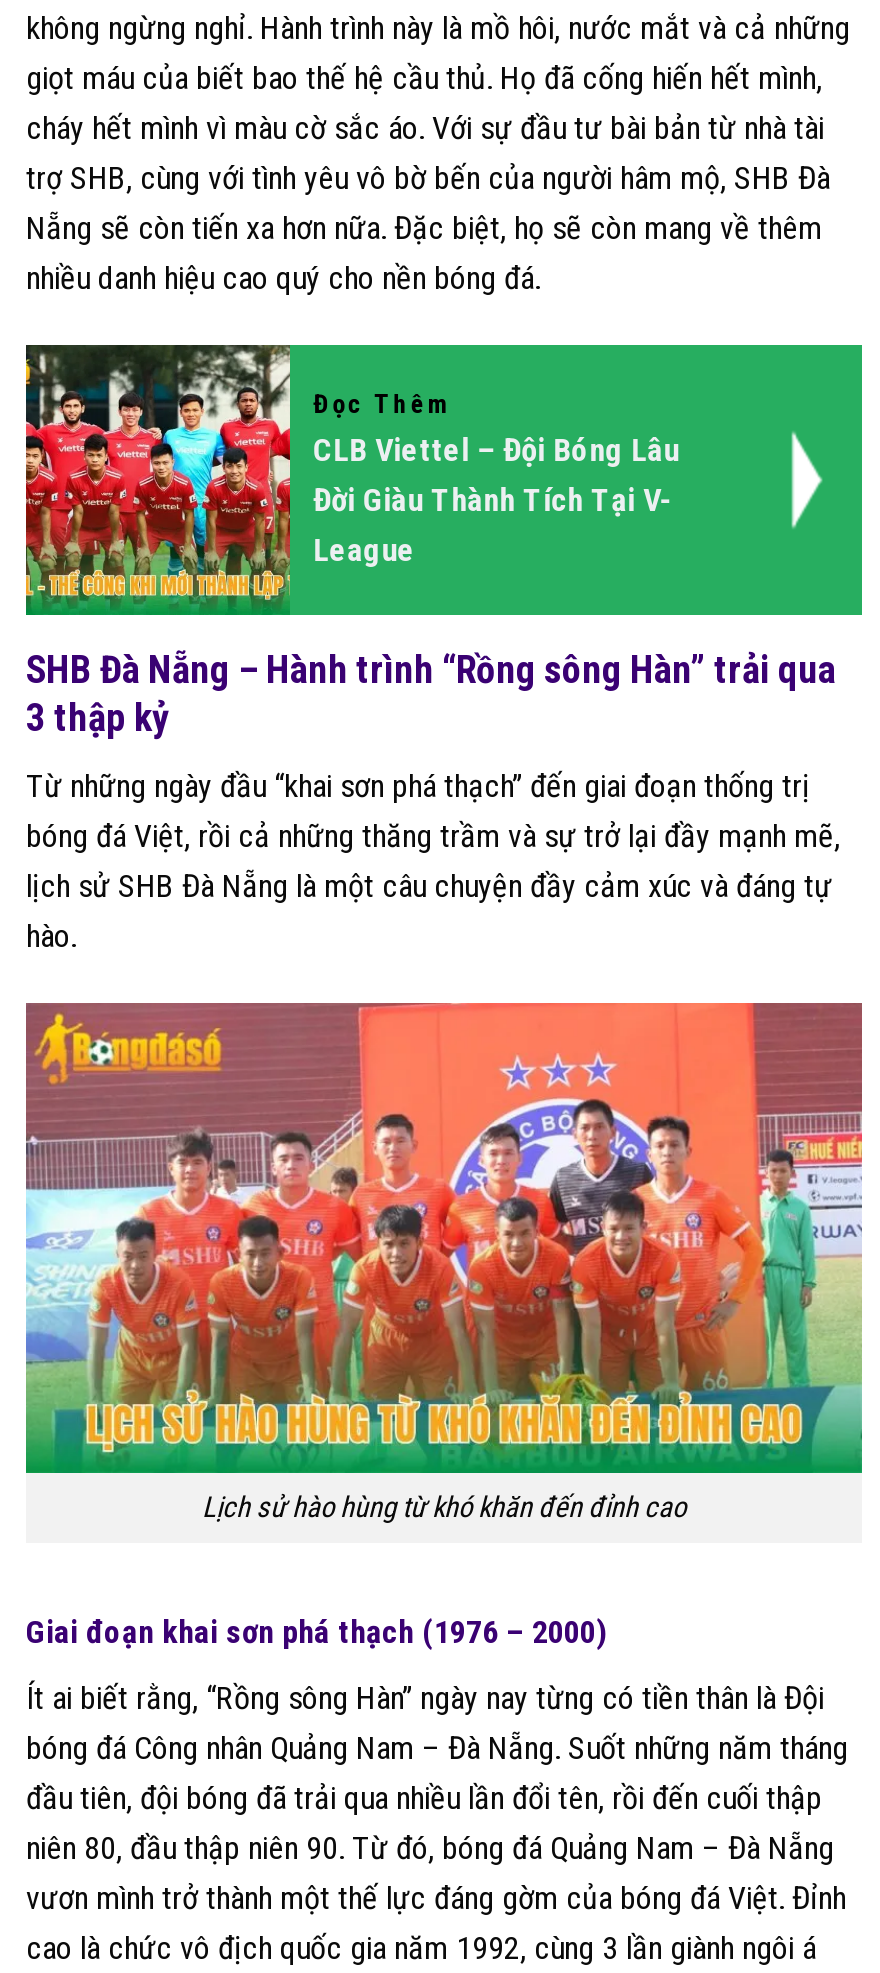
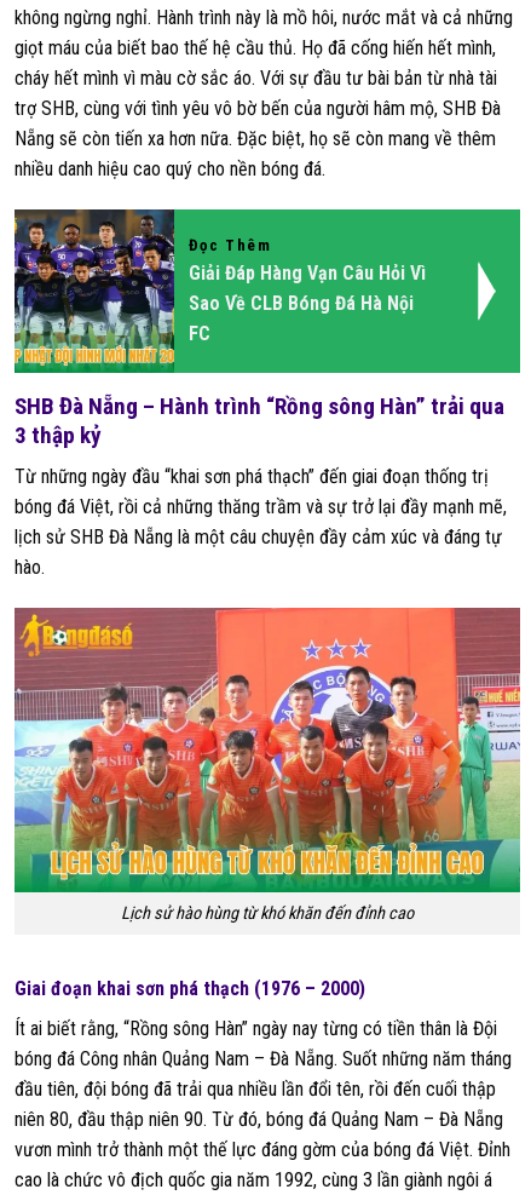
[24,345,679,603] [image] | CLB Viettel – Đội Bóng Lâu | Đời Giàu Thành Tích Tại V- | League -> [13,209,425,367] [image] | Giải Đáp Hàng Vạn Câu Hỏi Vì | Sao Về CLB Bóng Đá Hà Nội | FC

